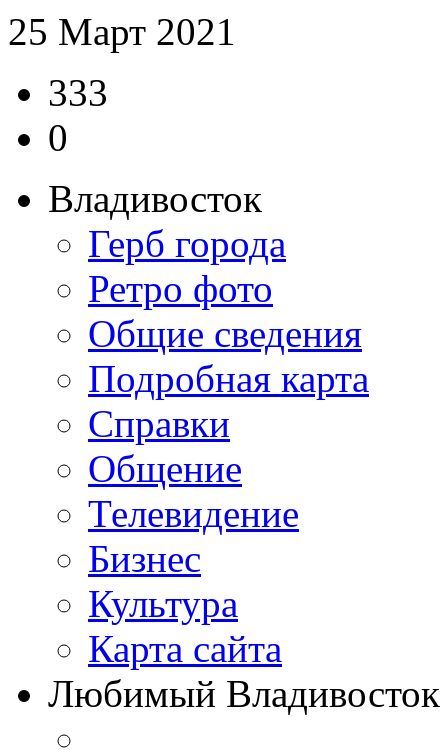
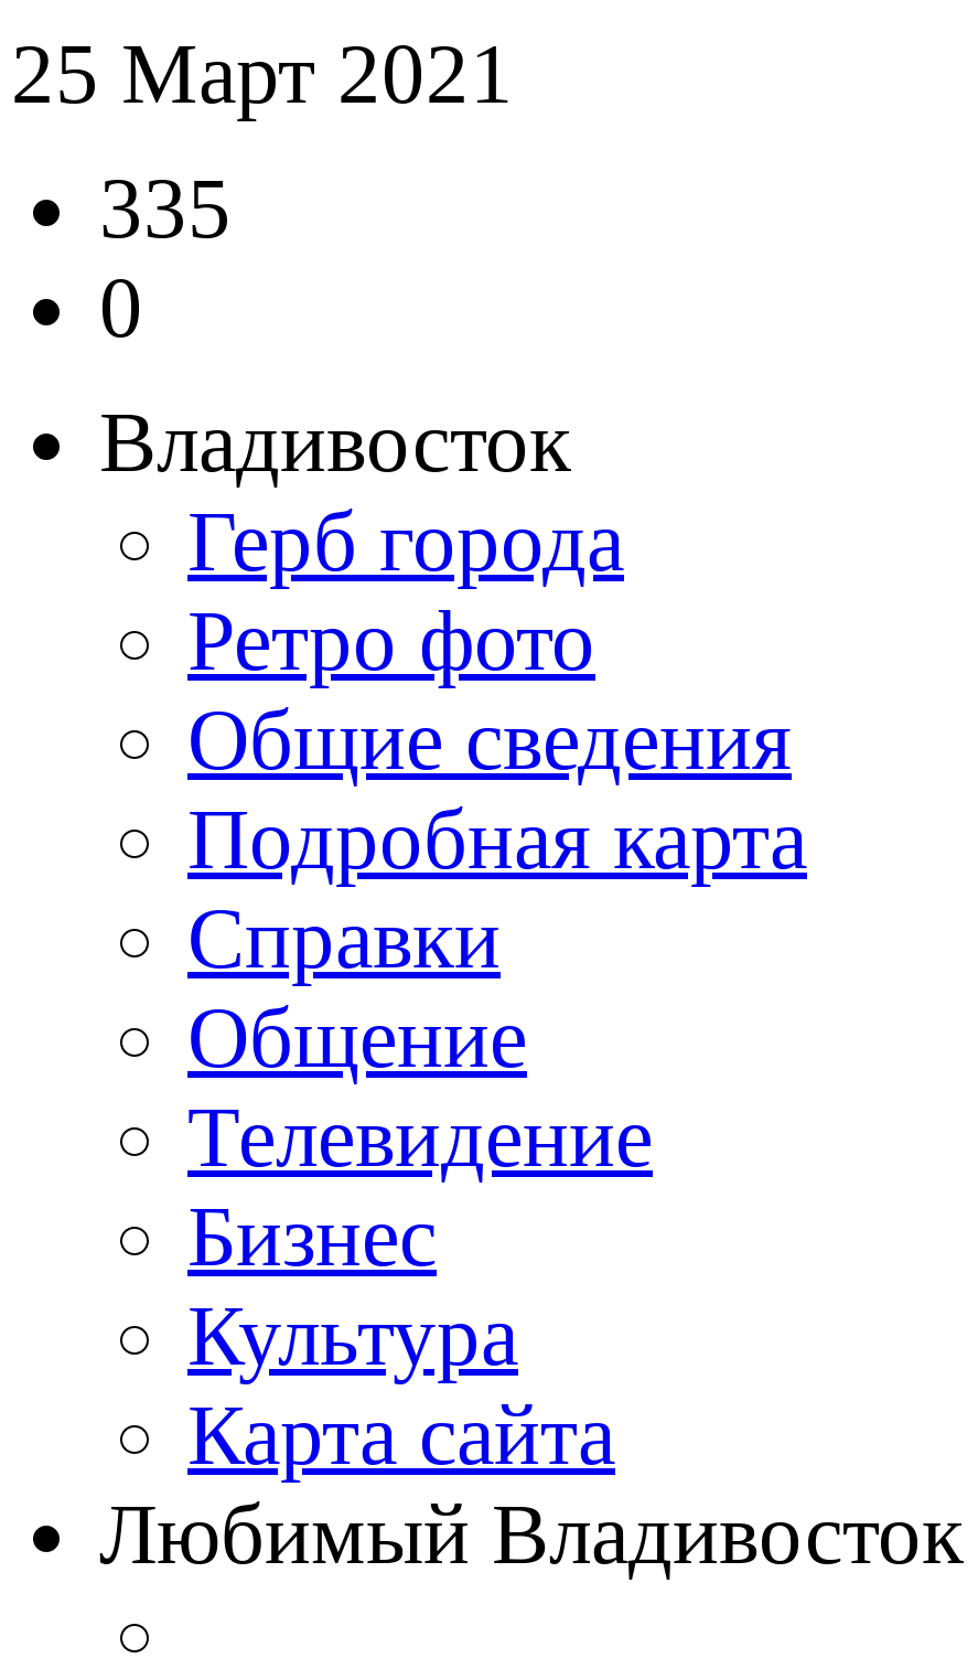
[48,71,108,114] 333 -> [99,160,232,254] 335

